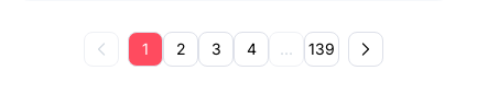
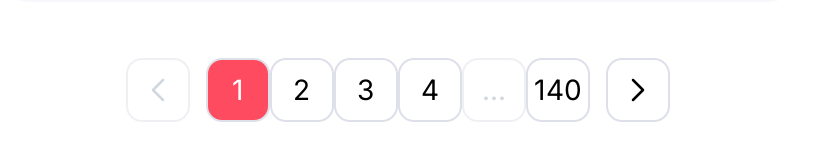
[308,39,335,58] 139 -> [534,72,582,106] 140

